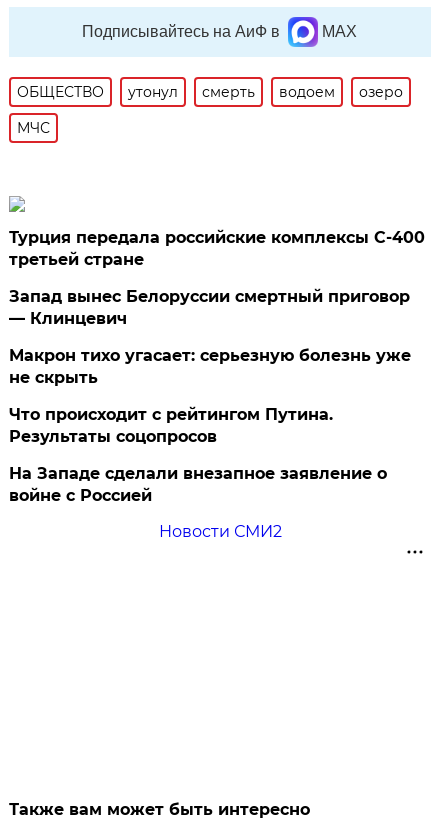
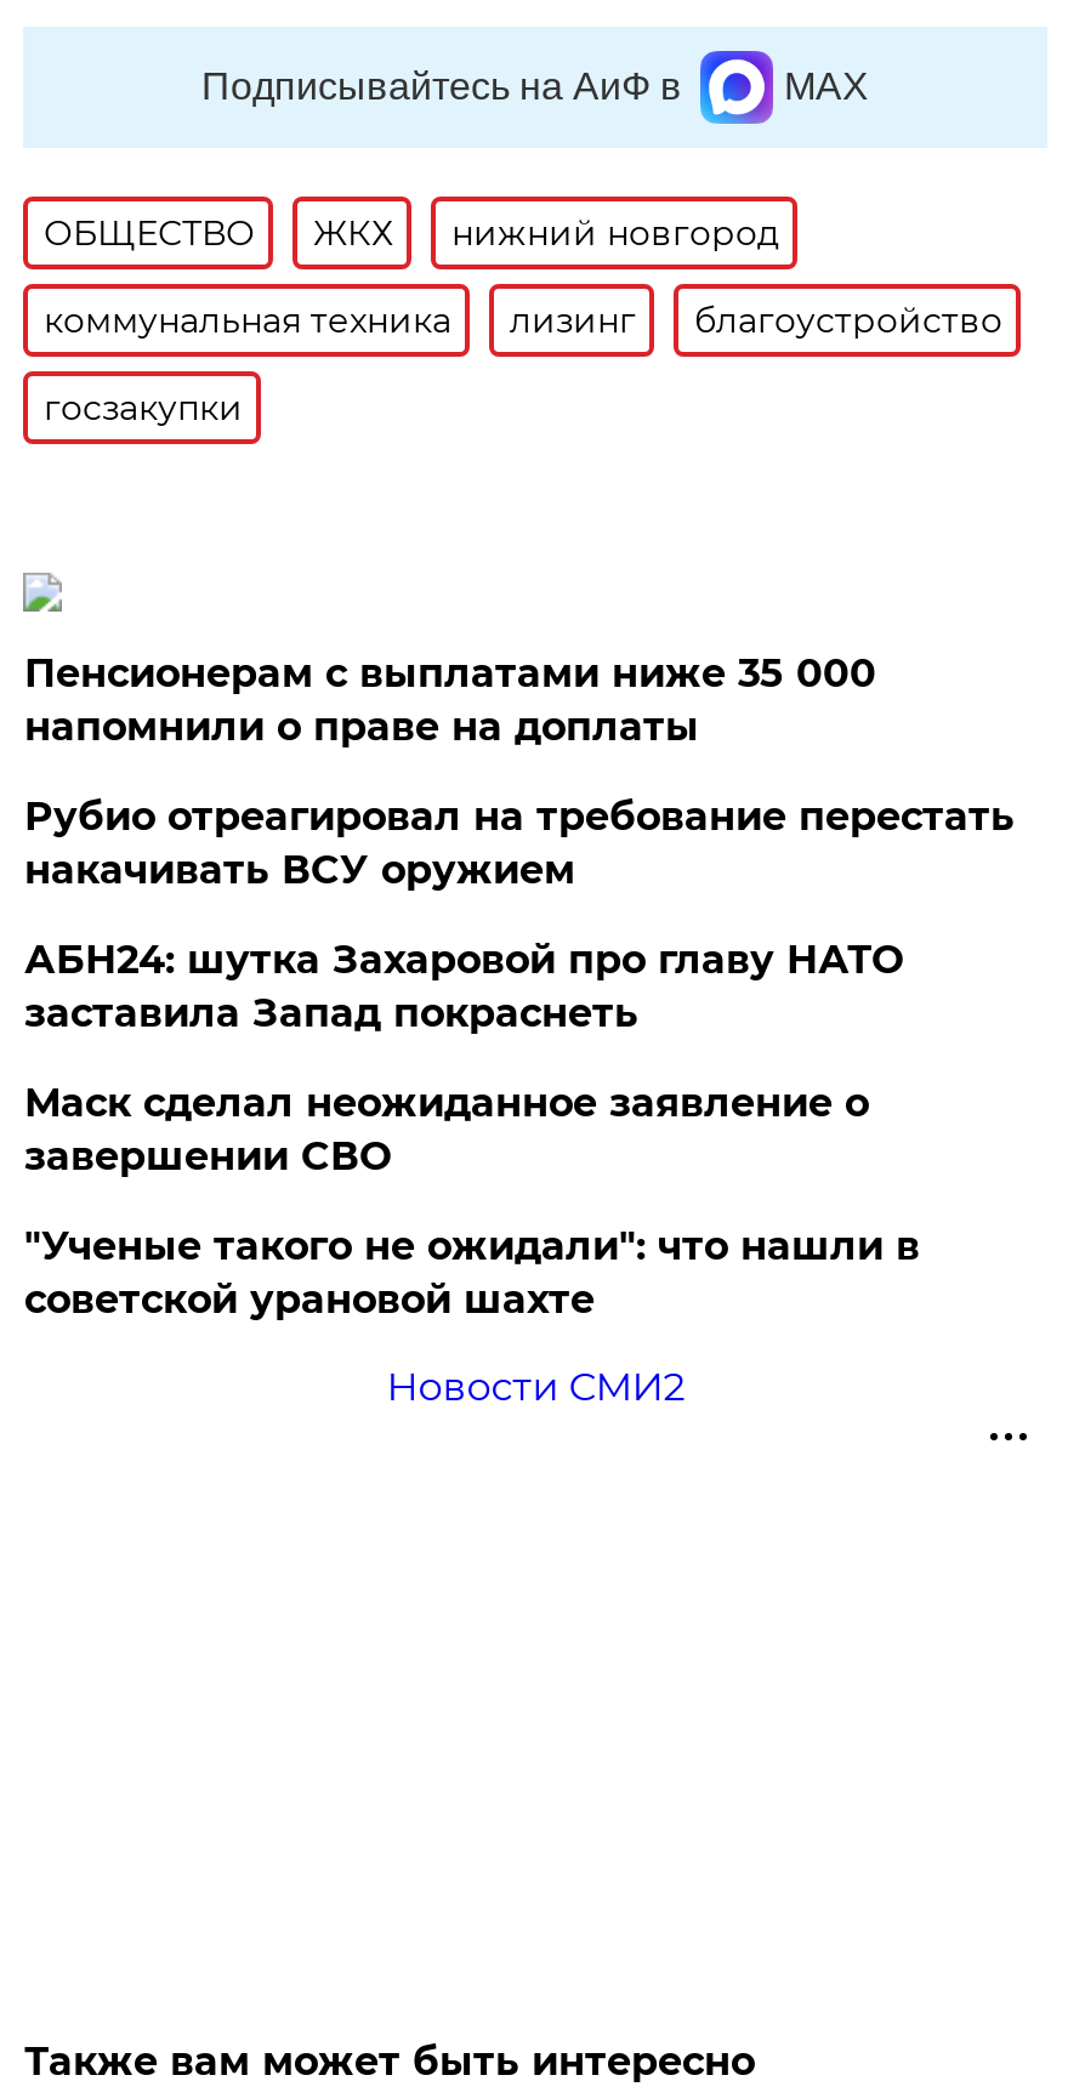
[17,83,403,137] утонул | смерть | водоем | озеро | МЧС -> [43,211,1002,430] ЖКХ | нижний новгород | коммунальная техника | лизинг | благоустройство | госзакупки
[9,228,425,505] Турция передала российские комплексы С-400 | третьей стране | Запад вынес Белоруссии смертный приговор | — Клинцевич | Макрон тихо угасает: серьезную болезнь уже | не скрыть | Что происходит с рейтингом Путина. | Результаты соцопросов | На Западе сделали внезапное заявление о | войне с Россией -> [24,650,1014,1323] Пенсионерам с выплатами ниже 35 000 | напомнили о праве на доплаты | Рубио отреагировал на требование перестать | накачивать ВСУ оружием | АБН24: шутка Захаровой про главу НАТО | заставила Запад покраснеть | Маск сделал неожиданное заявление о | завершении СВО | "Ученые такого не ожидали": что нашли в | советской урановой шахте

